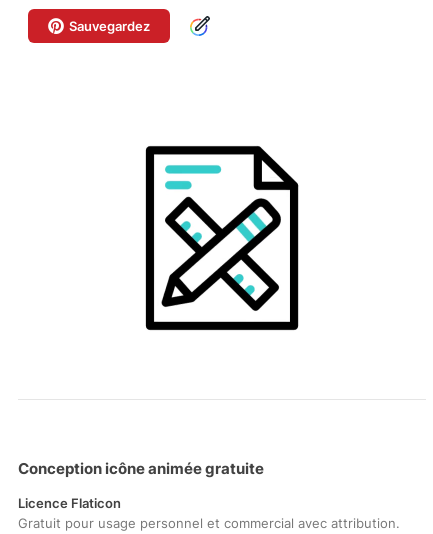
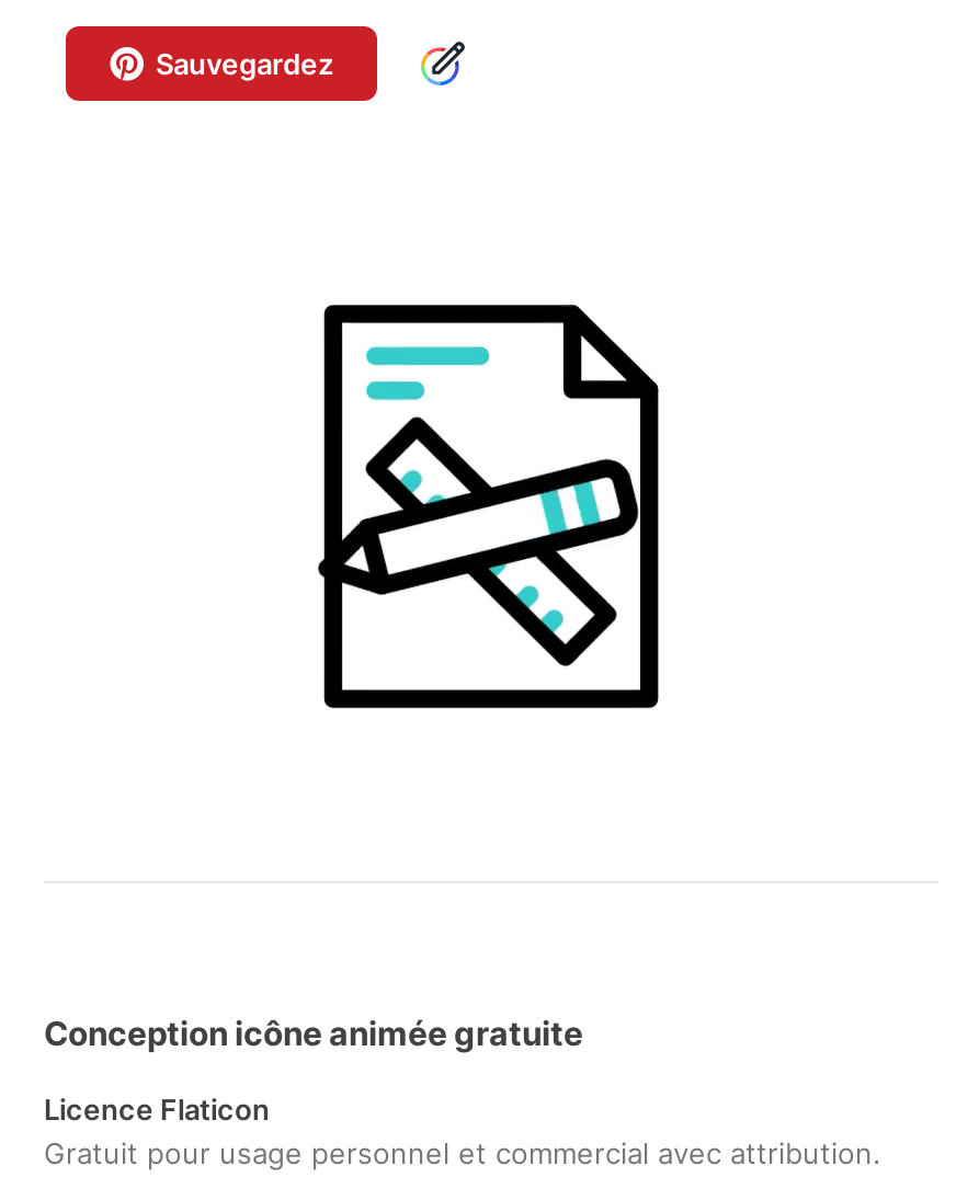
[143,136,299,331] [image] -> [316,302,660,730] [image]

